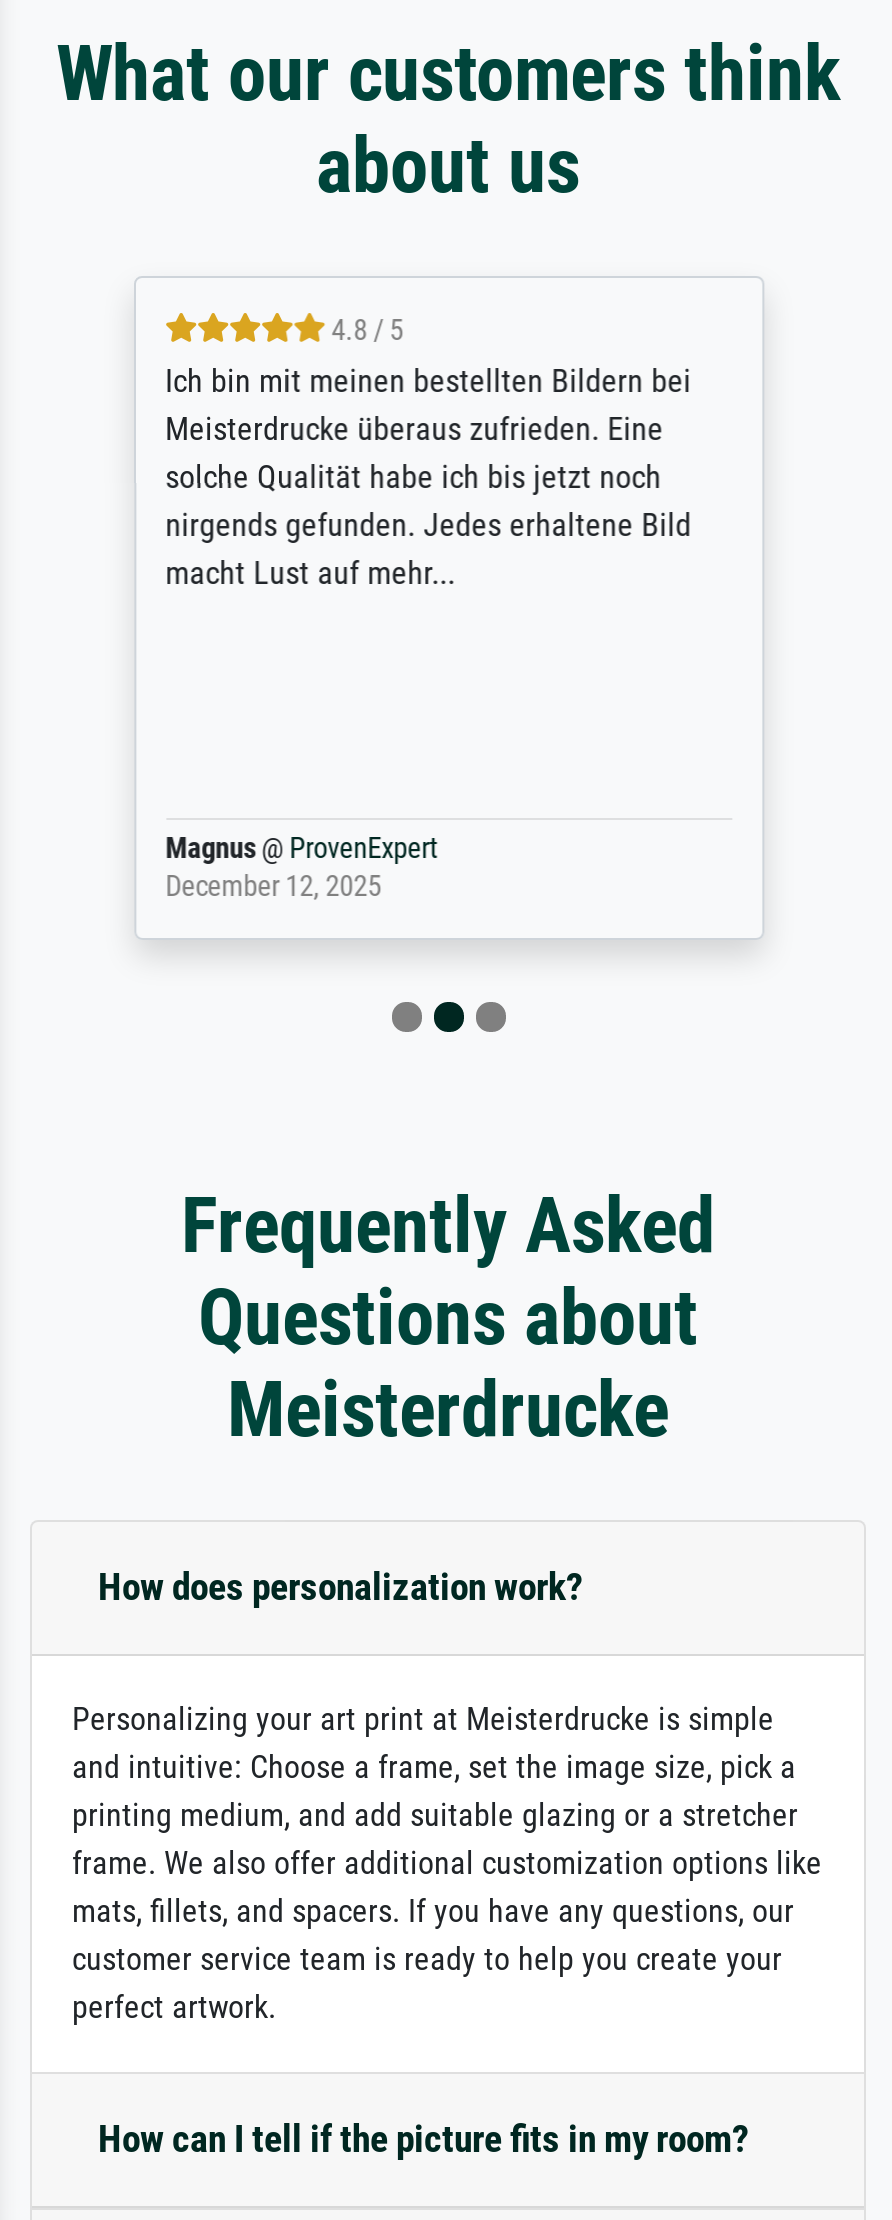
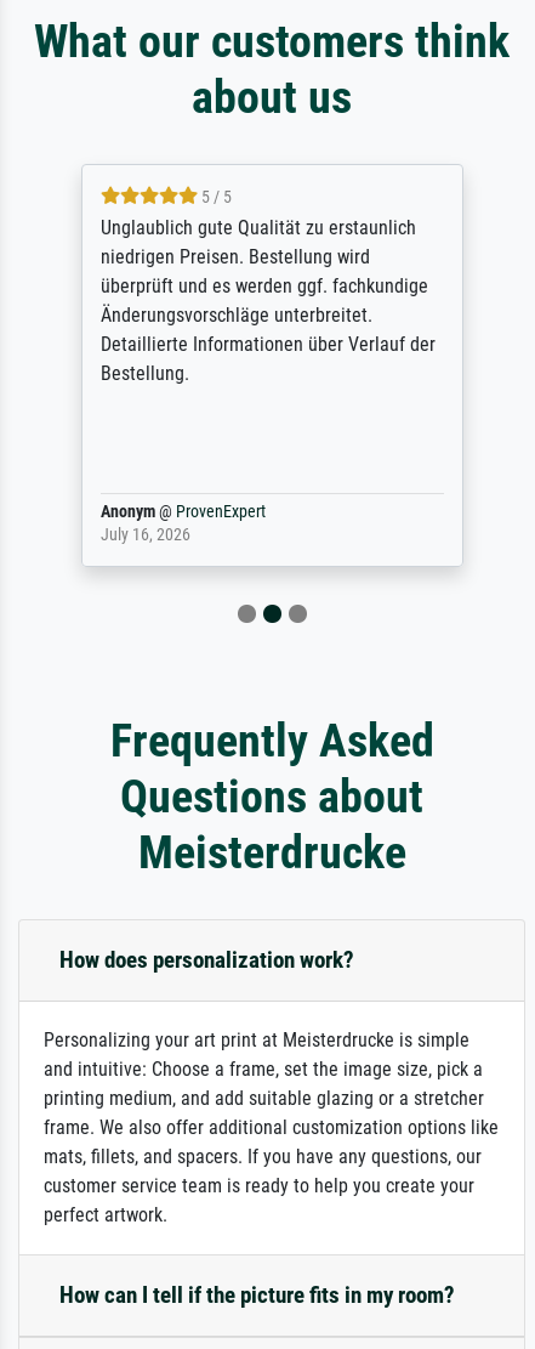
[165,315,691,593] 4.8 / 5 | Ich bin mit meinen bestellten Bildern bei | Meisterdrucke überaus zufrieden. Eine | solche Qualität habe ich bis jetzt noch | nirgends gefunden. Jedes erhaltene Bild | macht Lust auf mehr... -> [100,187,435,385] 5 / 5 | Unglaublich gute Qualität zu erstaunlich | niedrigen Preisen. Bestellung wird | überprüft und es werden ggf. fachkundige | Änderungsvorschläge unterbreitet. | Detaillierte Informationen über Verlauf der | Bestellung.
[165,833,437,905] Magnus @ ProvenExpert | December 12, 2025 -> [100,501,265,545] Anonym @ ProvenExpert | July 16, 2026

